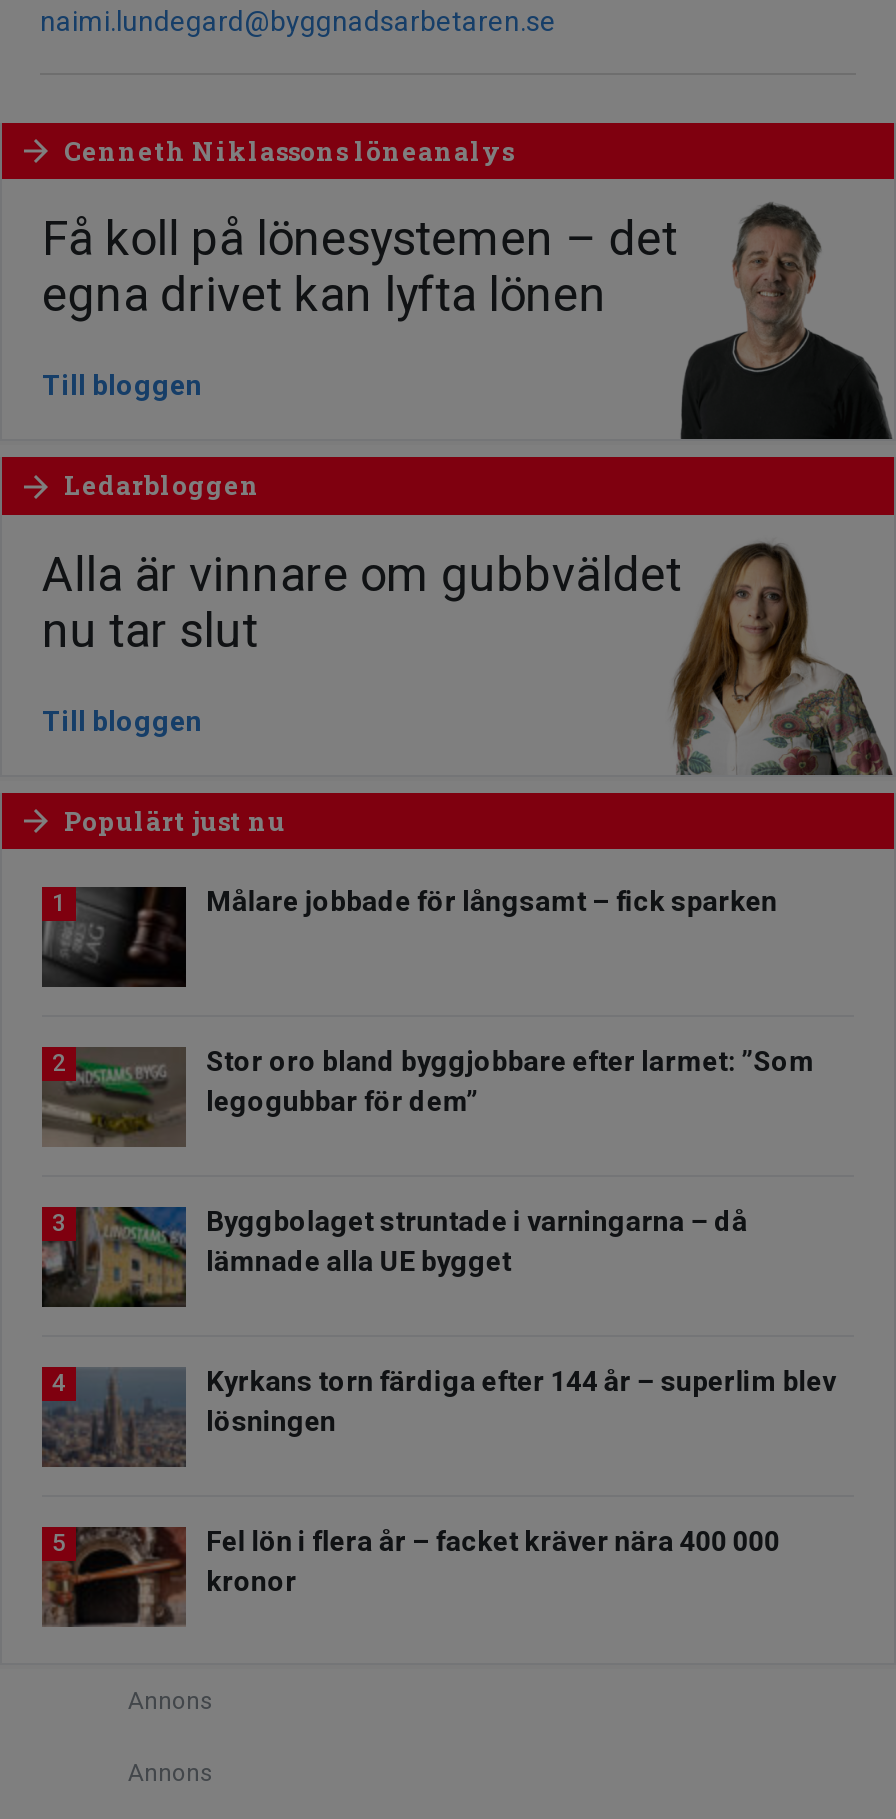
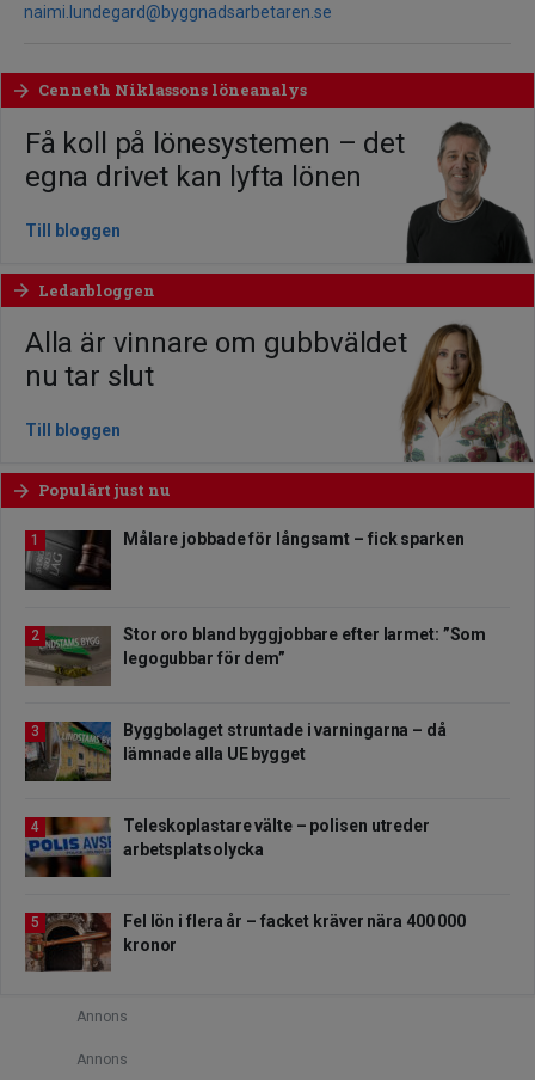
[42,1366,836,1468] [image] | Kyrkans torn färdiga efter 144 år – superlim blev | lösningen -> [26,816,430,878] [image] | Teleskoplastare välte – polisen utreder | arbetsplatsolycka

